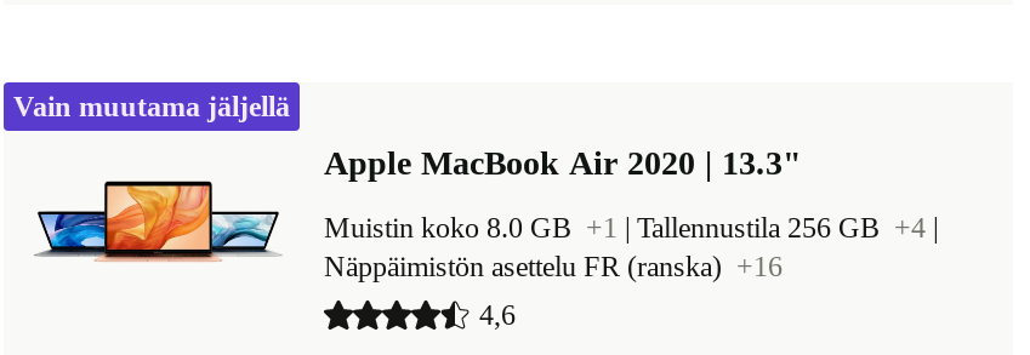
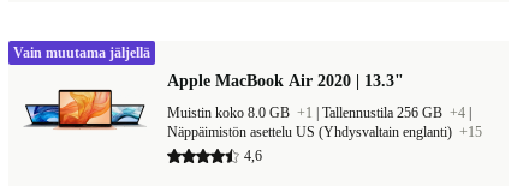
[324,250,783,284] Näppäimistön asettelu FR (ranska) +16 -> [167,124,482,140] Näppäimistön asettelu US (Yhdysvaltain englanti) +15

